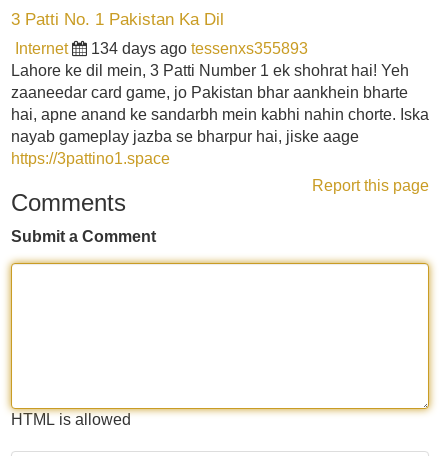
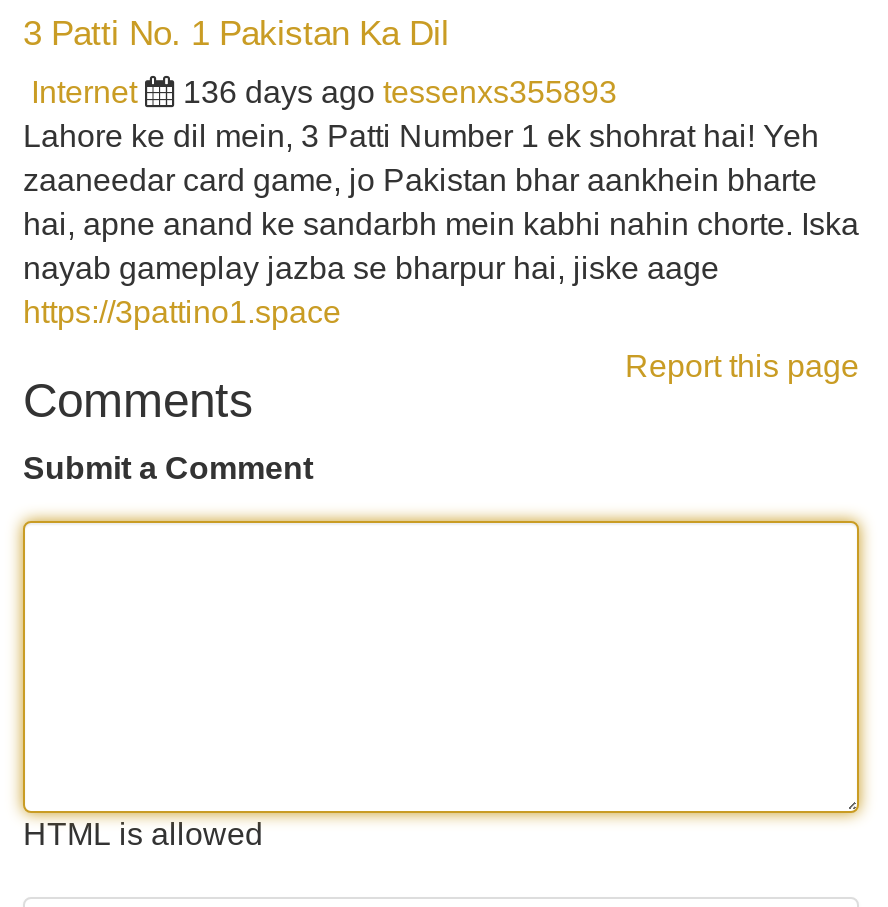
[91,40,308,57] 134 days ago tessenxs355893 -> [183,75,617,109] 136 days ago tessenxs355893

